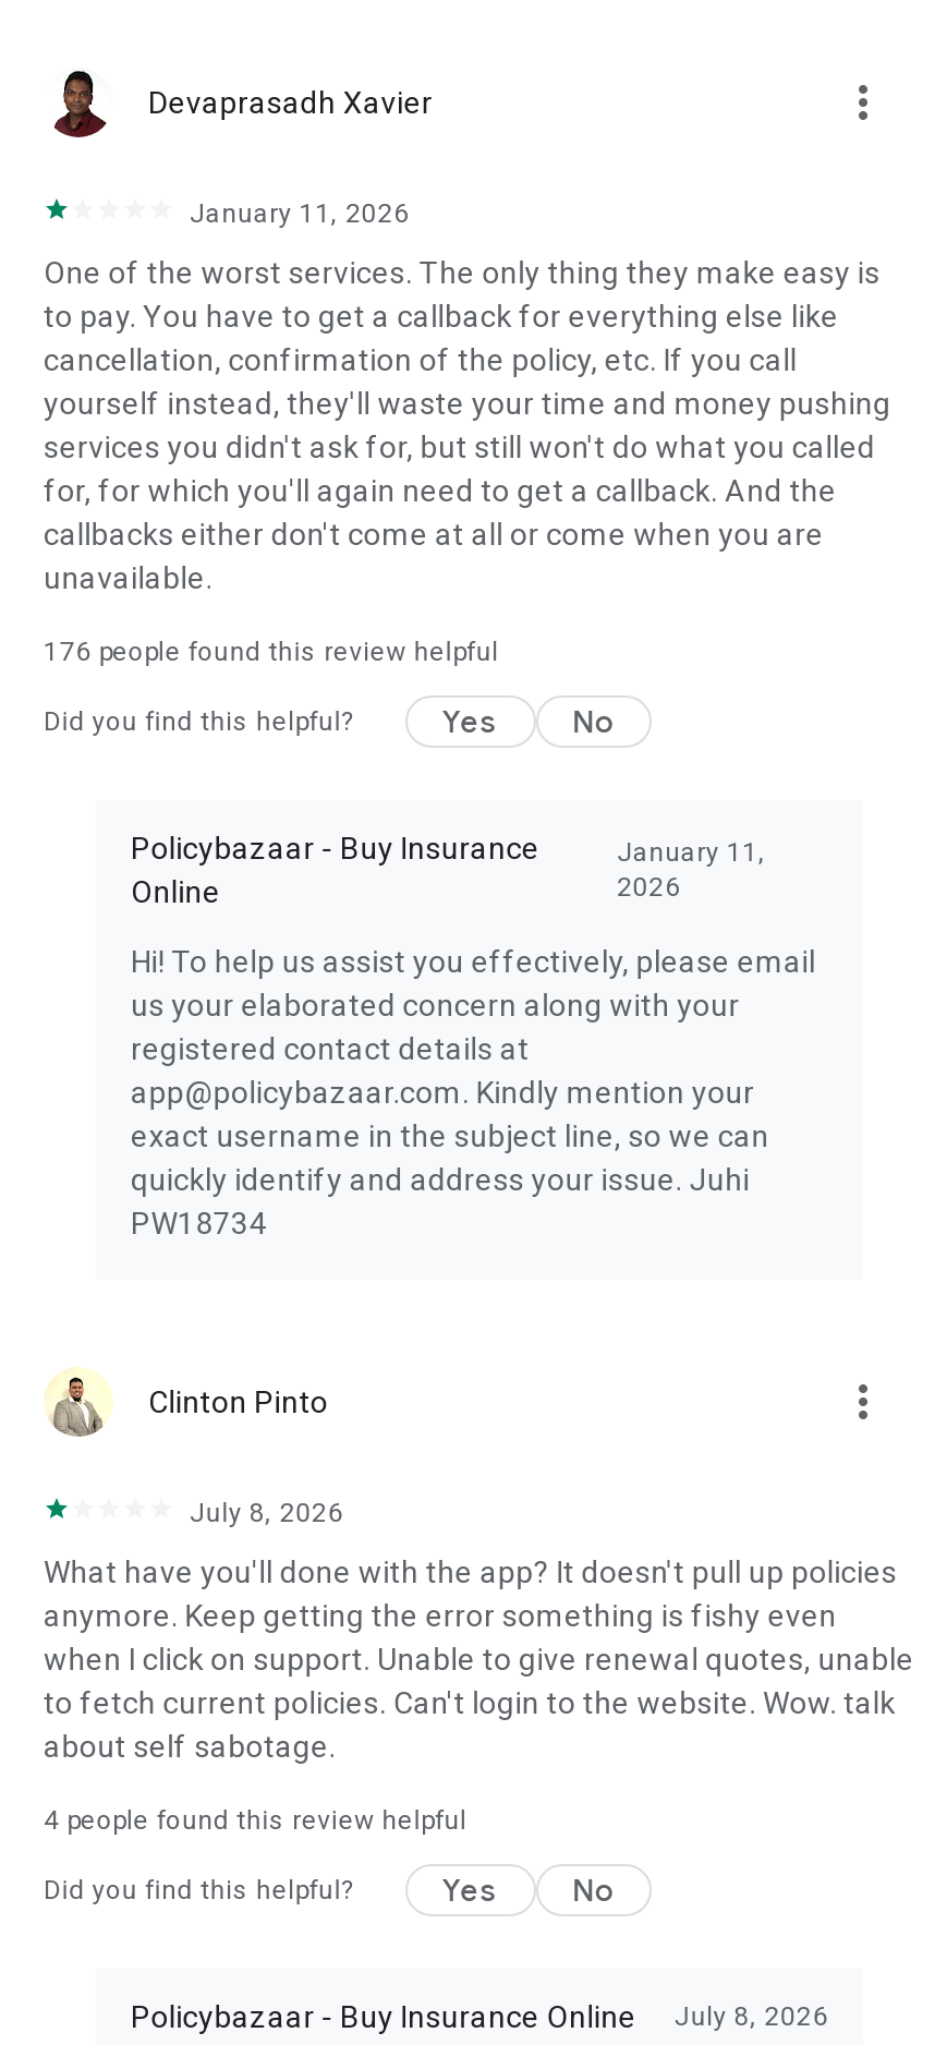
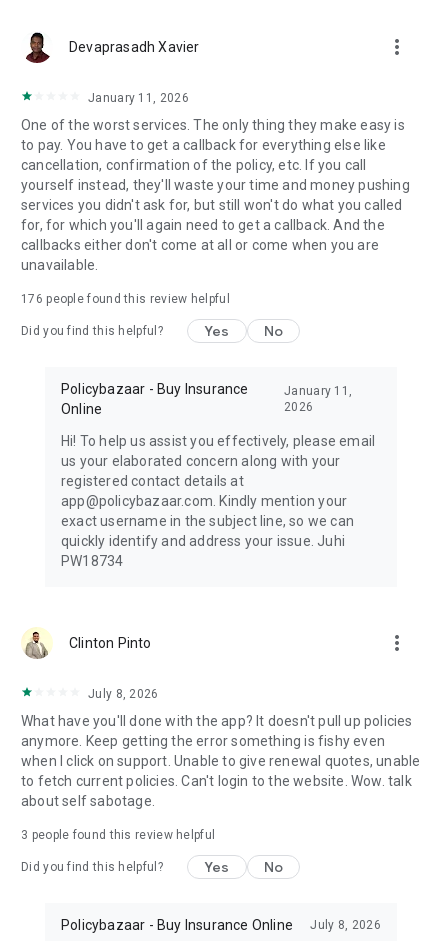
[44,1805,467,1836] 4 people found this review helpful -> [21,828,215,842] 3 people found this review helpful

